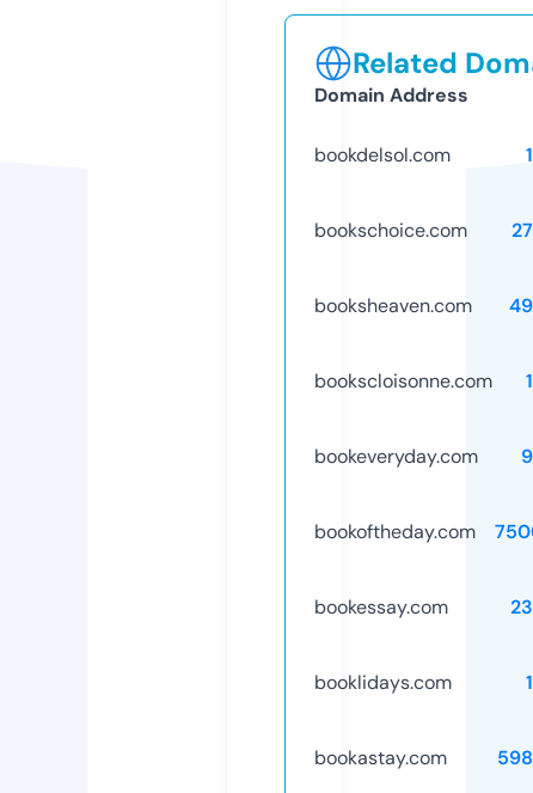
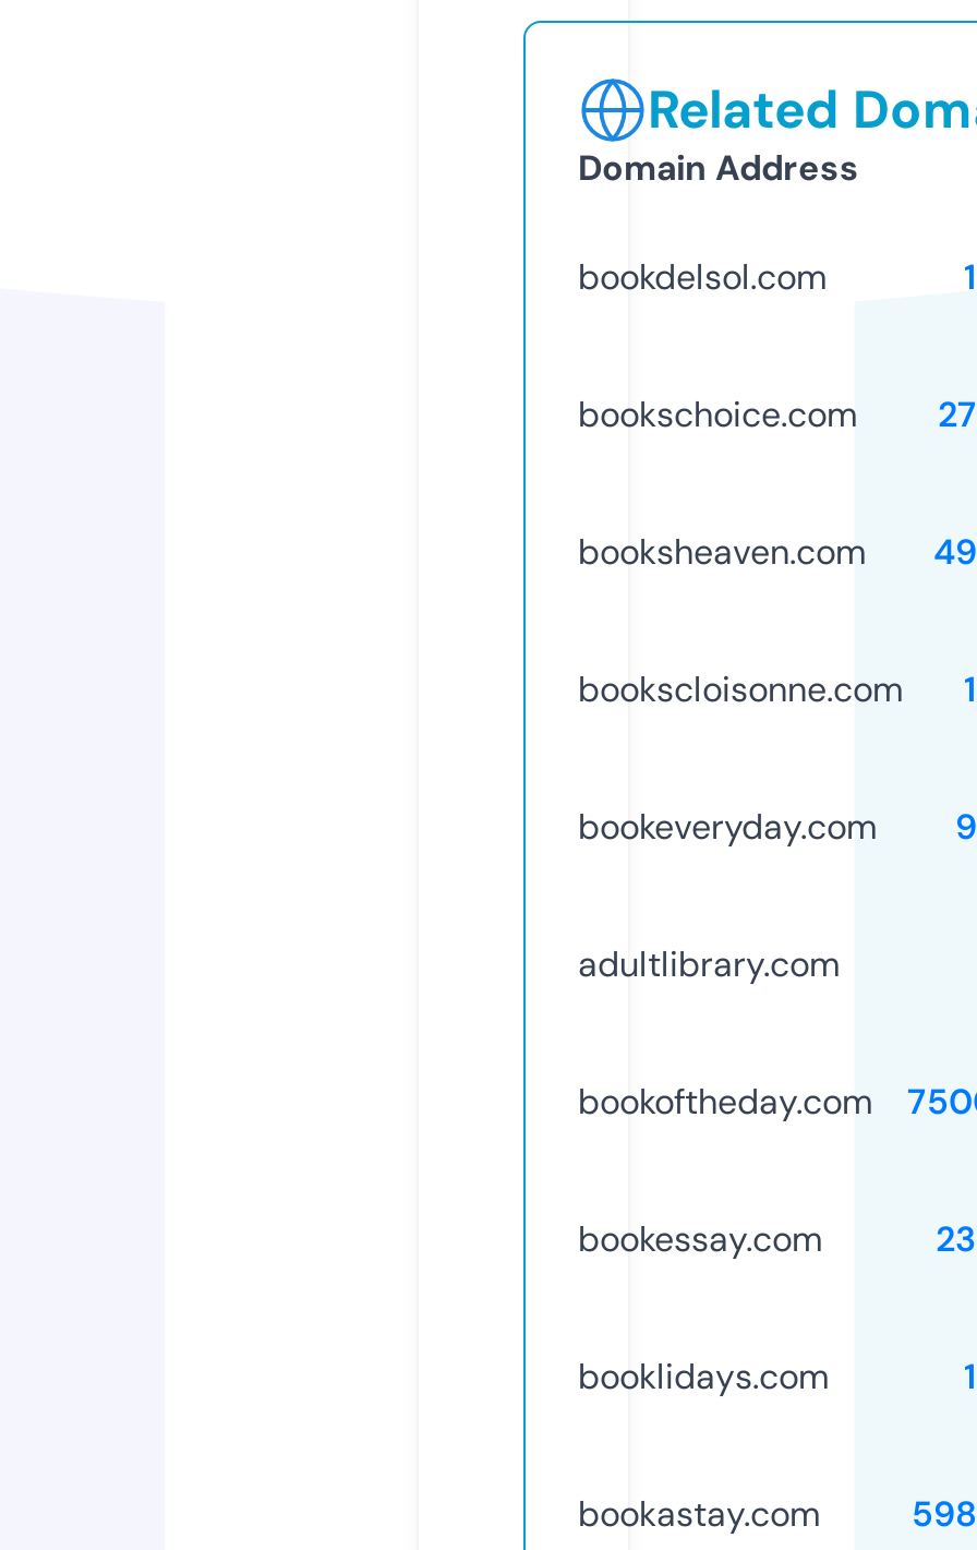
none -> [578,941,840,987] adultlibrary.com

